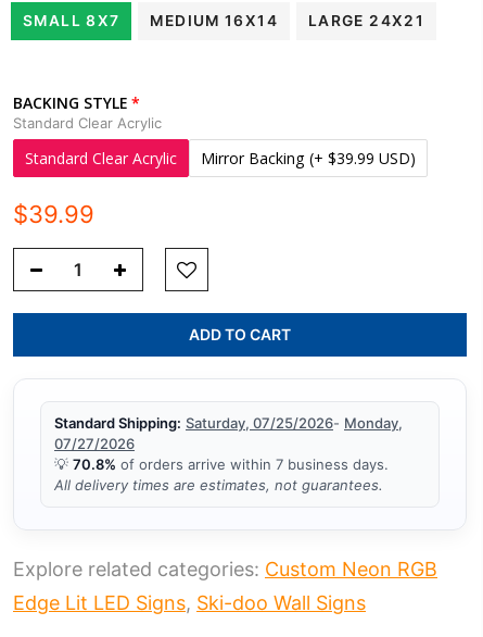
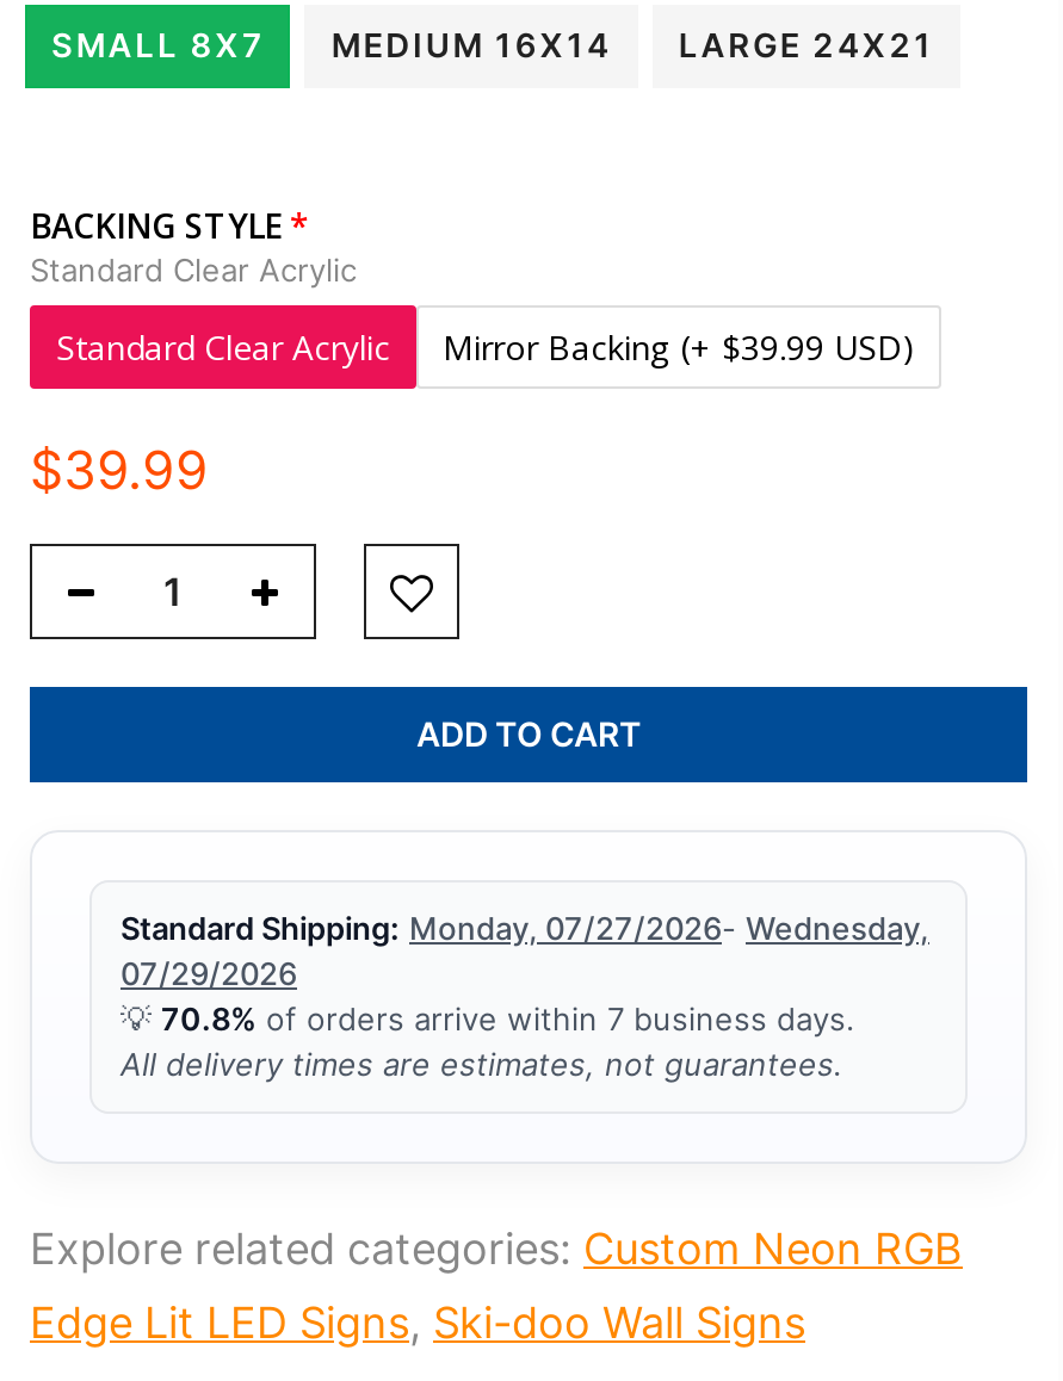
[54,414,403,431] Standard Shipping: Saturday, 07/25/2026- Monday, -> [120,908,929,946] Standard Shipping: Monday, 07/27/2026- Wednesday,
[54,435,135,452] 07/27/2026 -> [120,954,297,992] 07/29/2026

